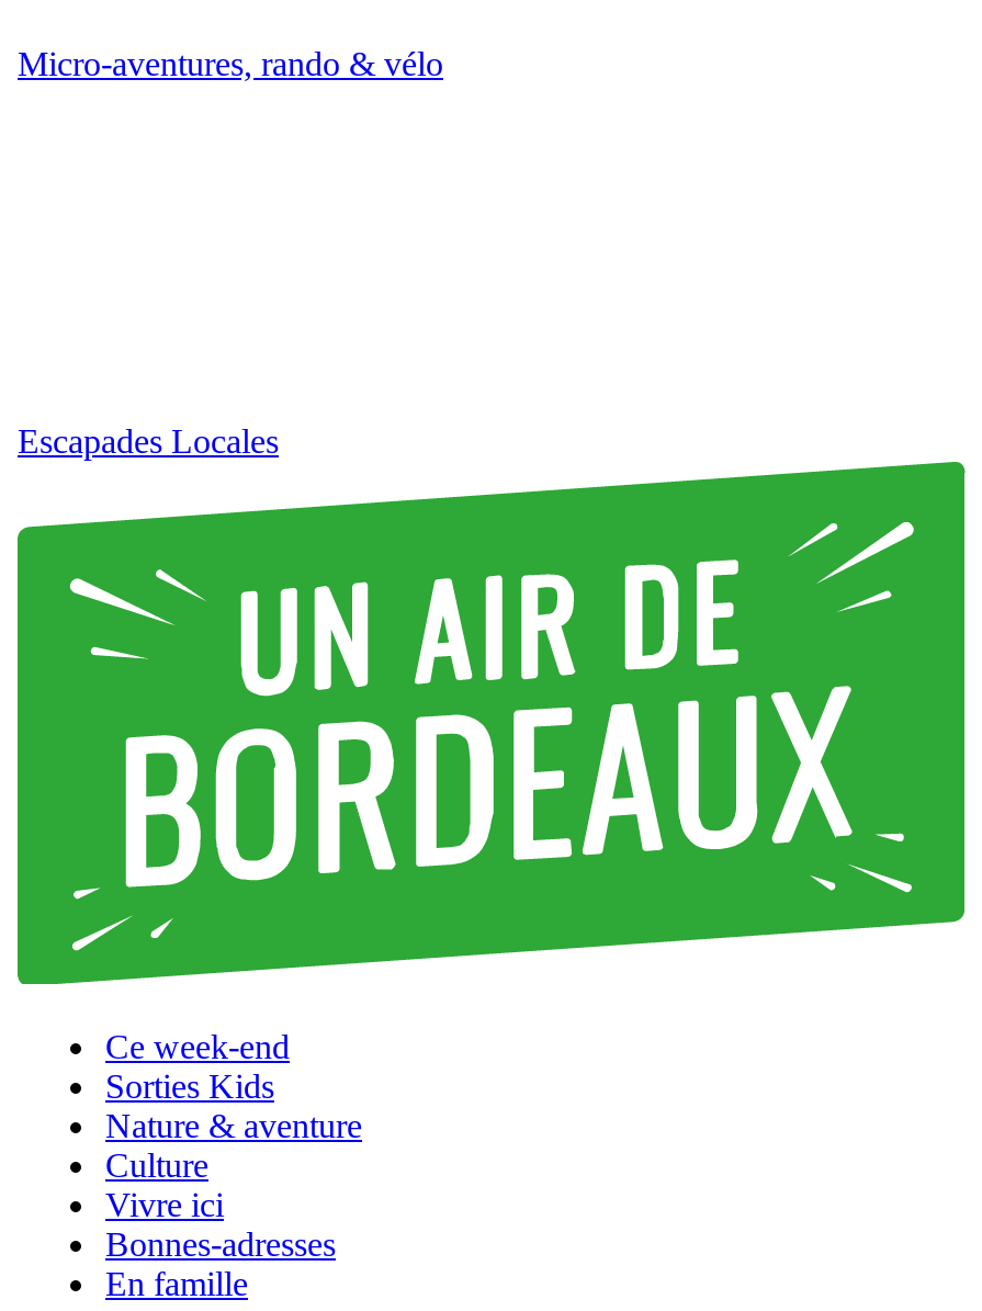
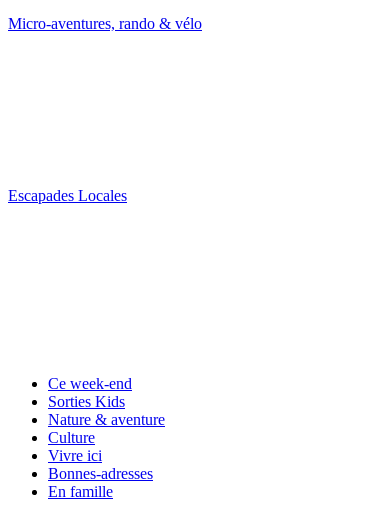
[15,460,968,988] [image] -> none

